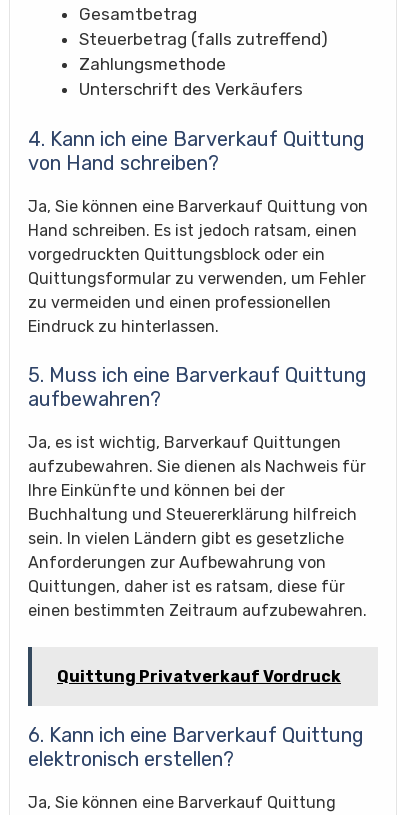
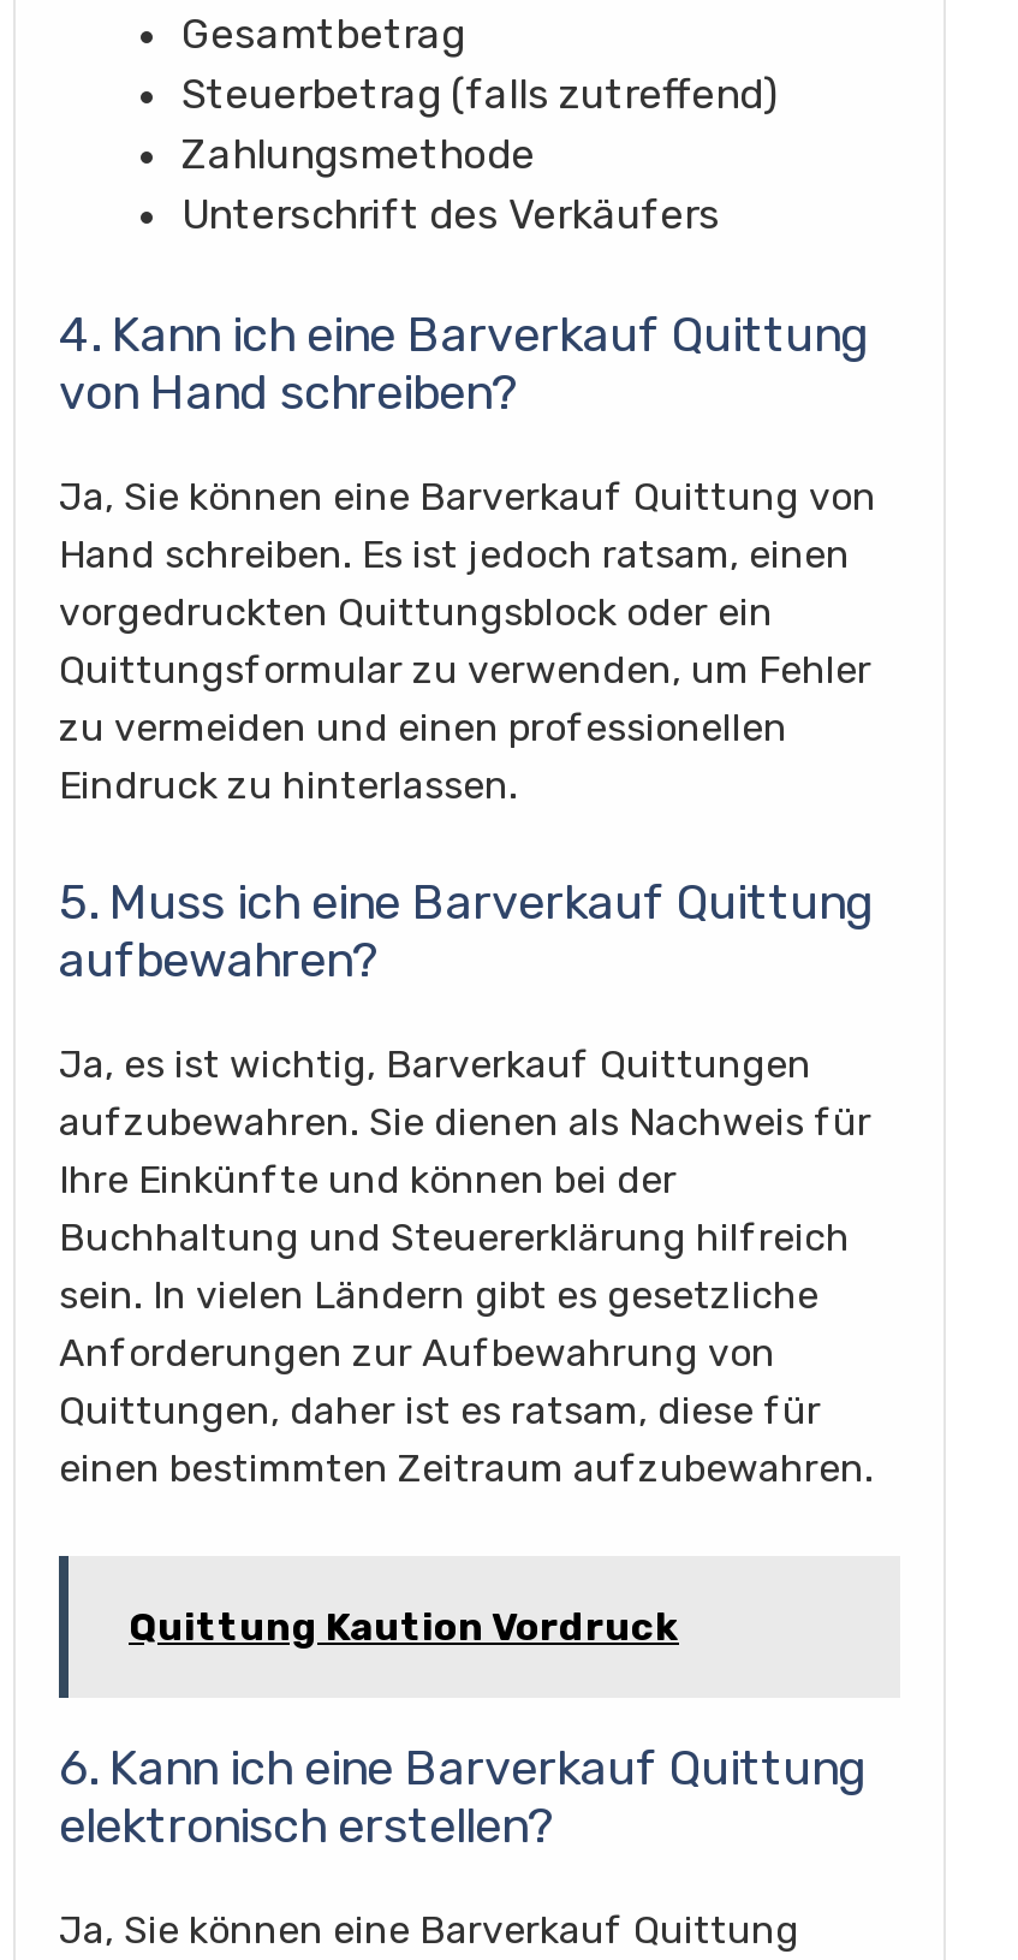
[57,667,341,686] Quittung Privatverkauf Vordruck -> [129,1604,679,1650] Quittung Kaution Vordruck

